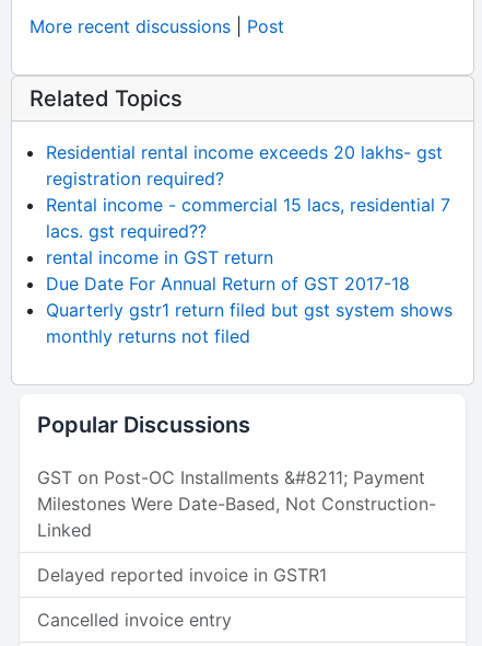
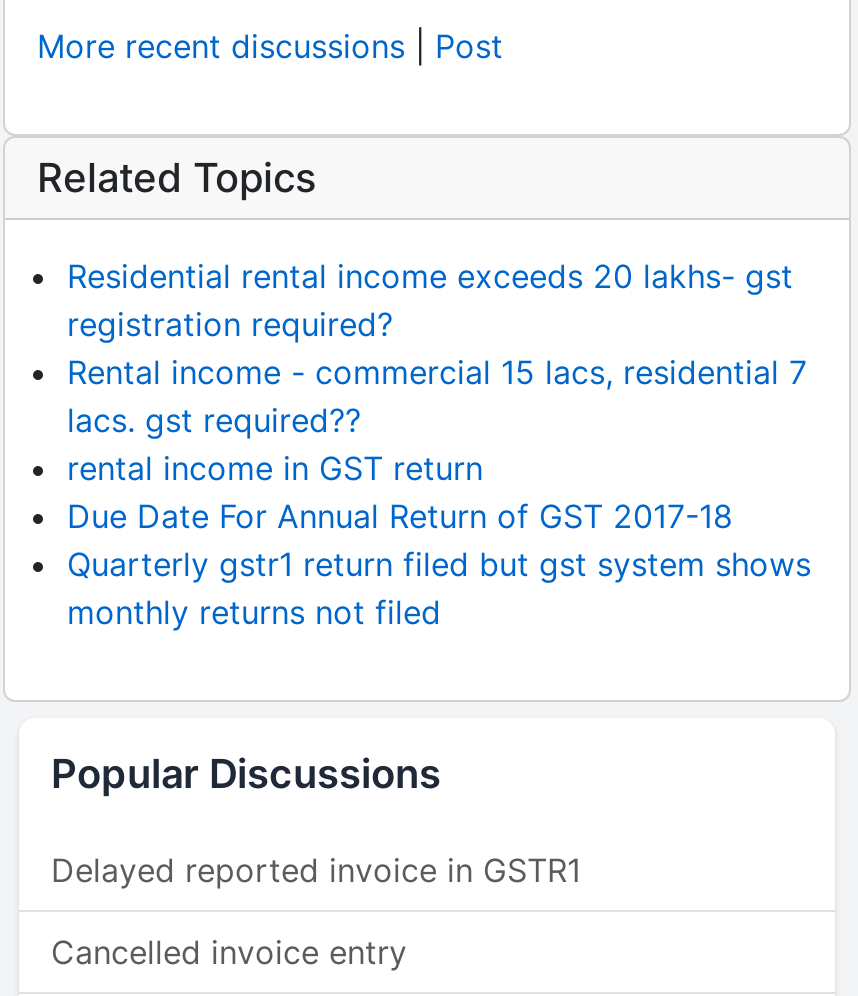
[37,466,436,541] GST on Post-OC Installments &#8211; Payment | Milestones Were Date-Based, Not Construction- | Linked -> none

